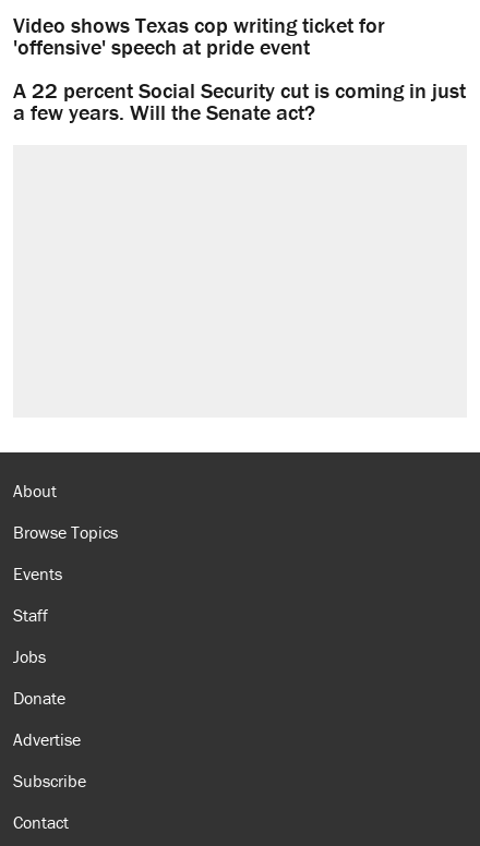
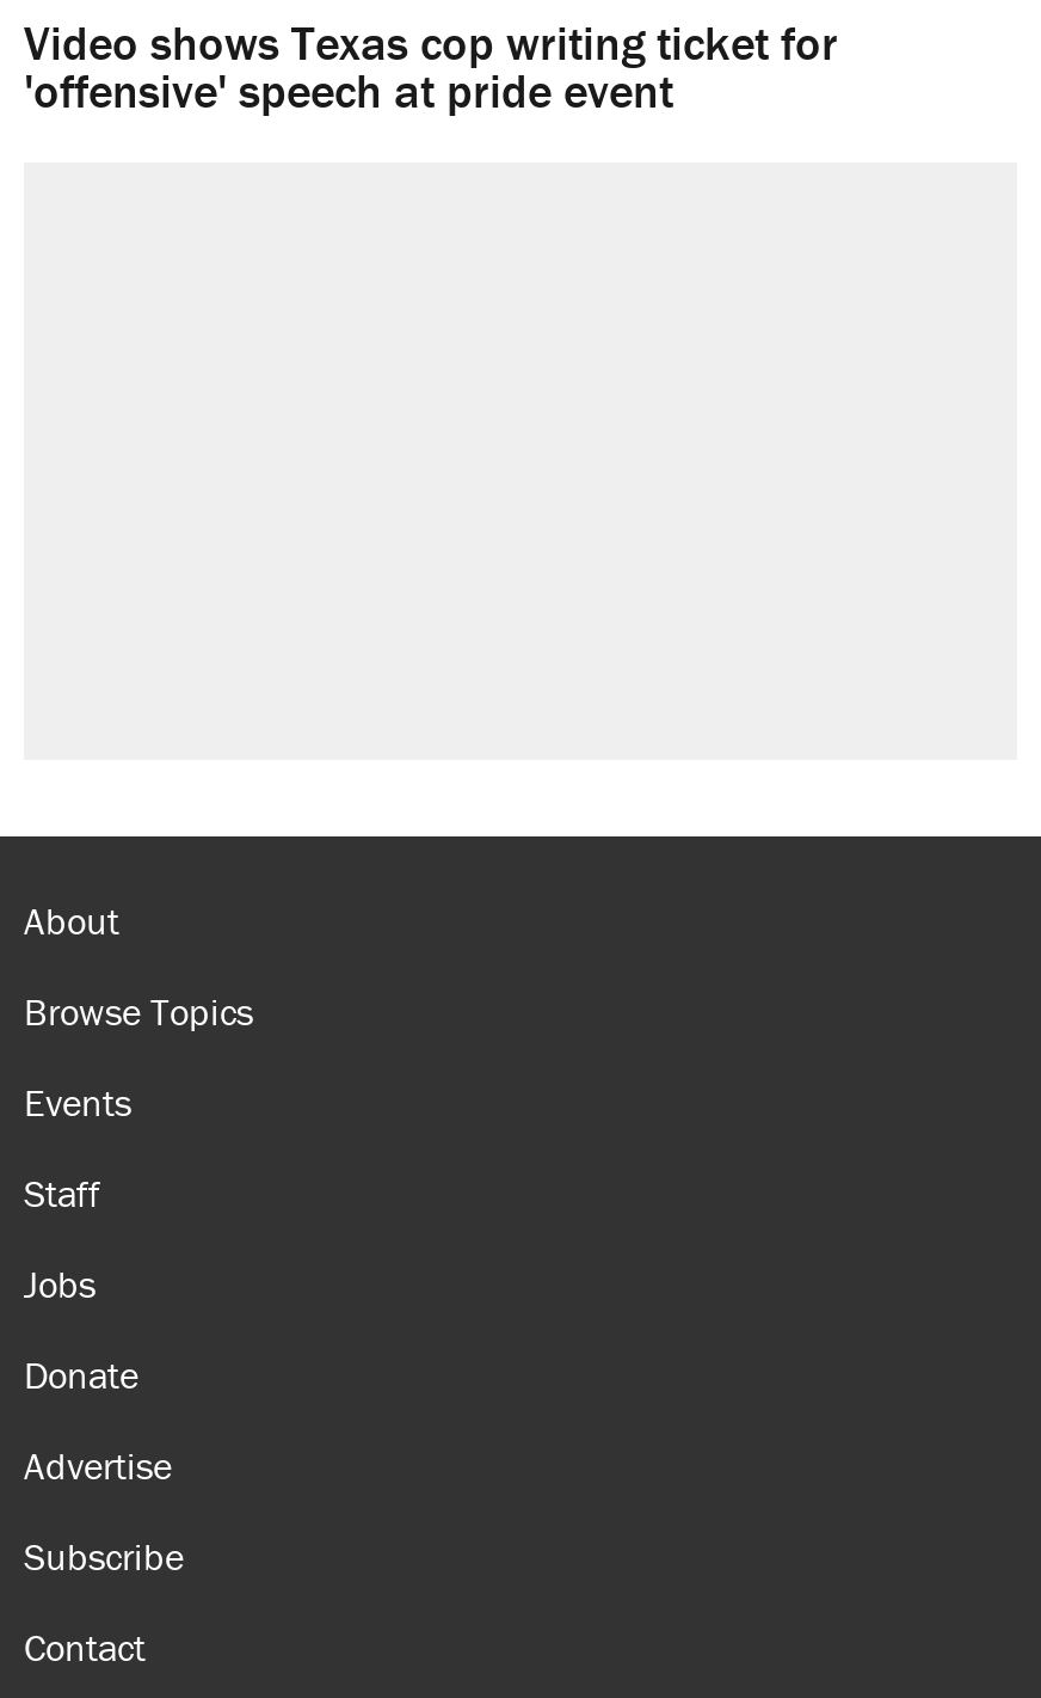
[13,77,466,126] A 22 percent Social Security cut is coming in just | a few years. Will the Senate act? -> none

